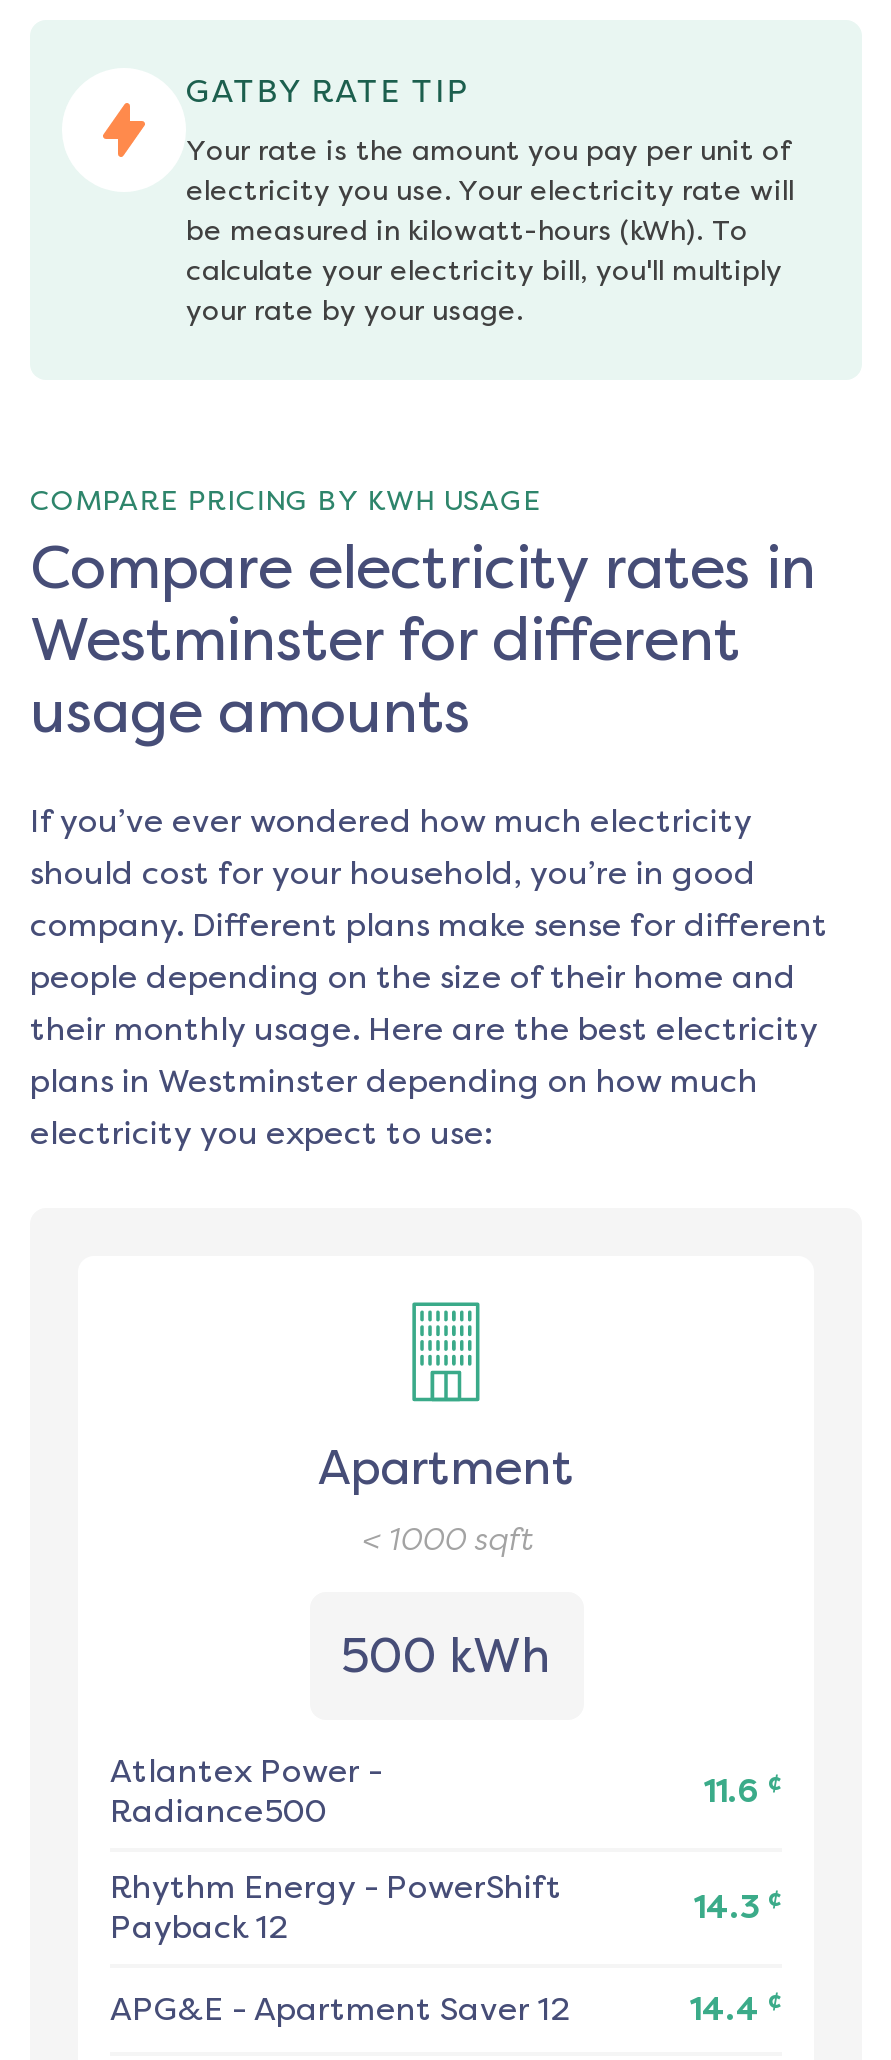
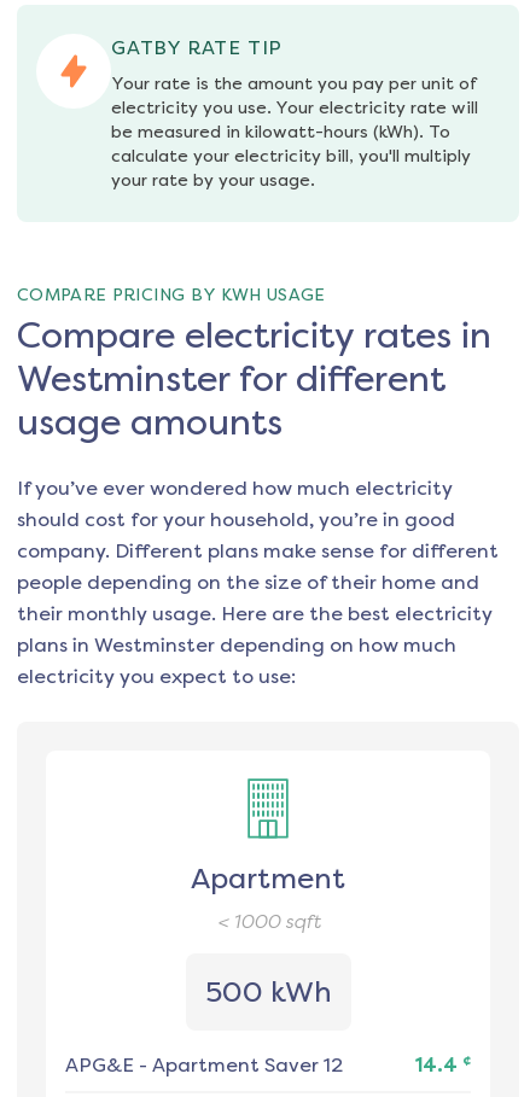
[110,1753,382,1831] Atlantex Power - | Radiance500 -> none
[110,1769,782,1947] 11.6 ¢ | Rhythm Energy - PowerShift | Payback 12 -> none
[694,1885,782,1927] 14.3 ¢ -> none

